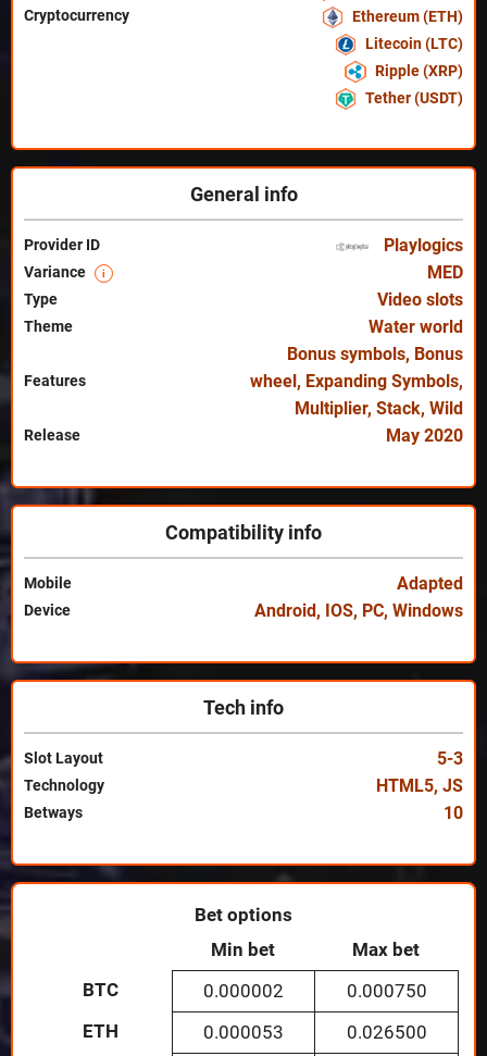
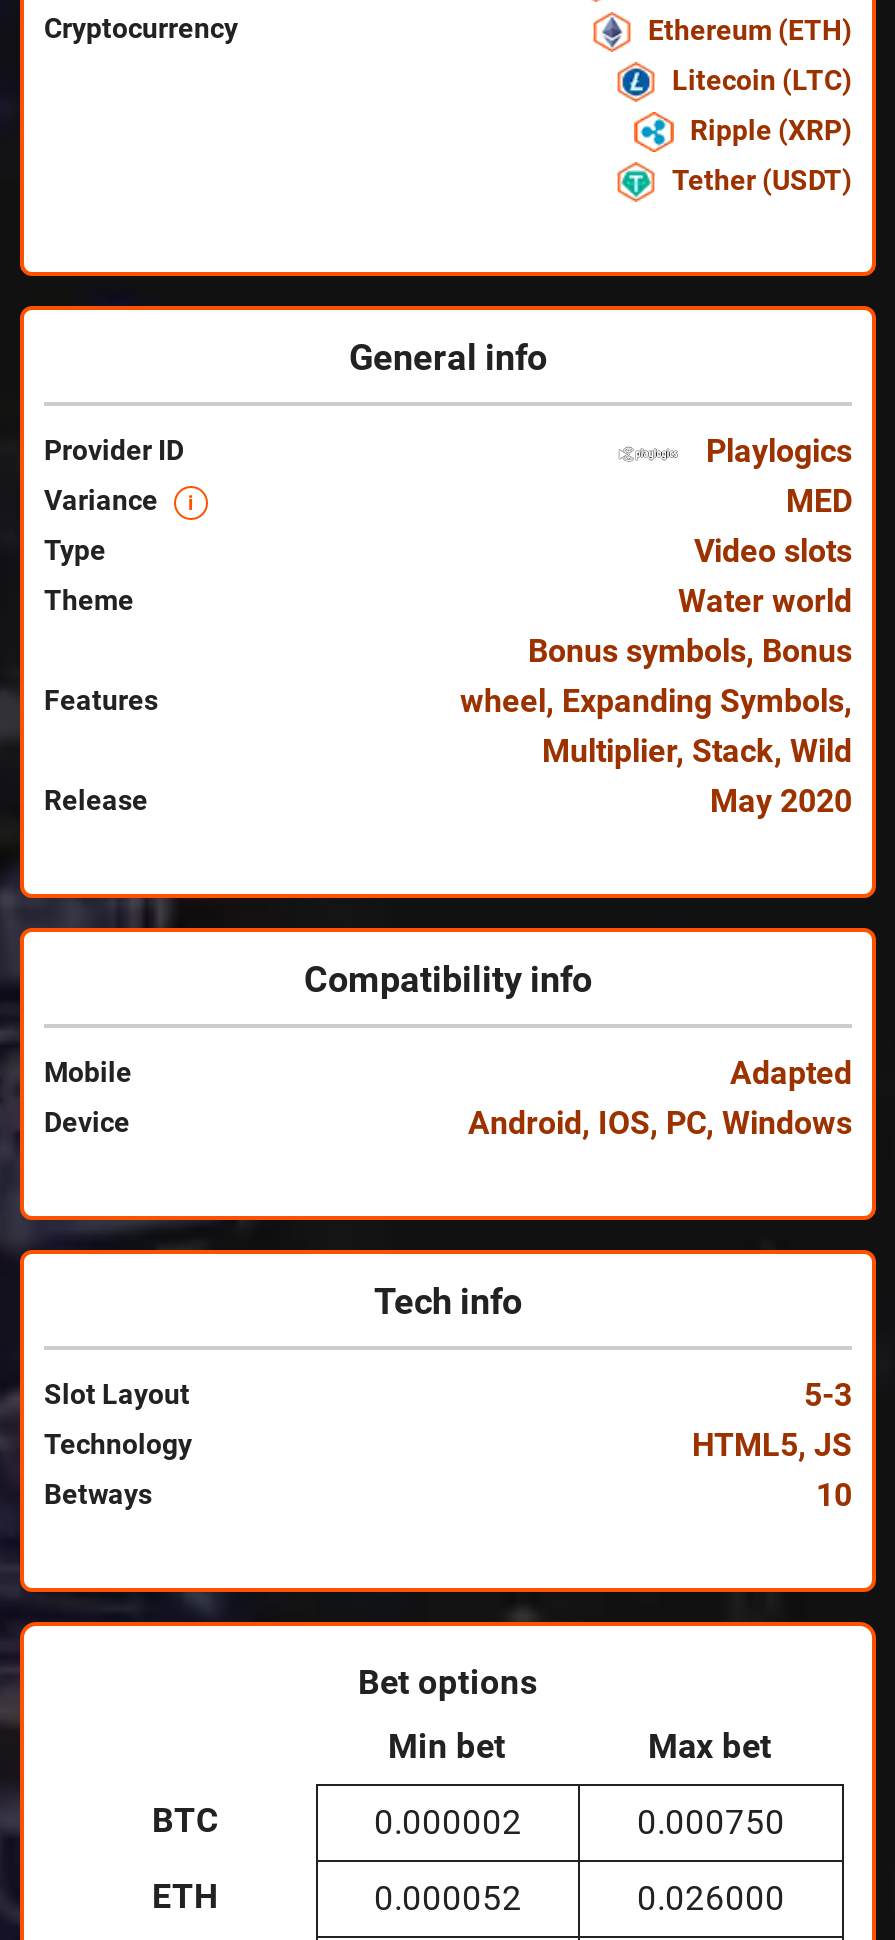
[203,1021,284,1043] 0.000053 -> [374,1878,522,1918] 0.000052
[346,1021,427,1043] 0.026500 -> [637,1878,785,1918] 0.026000

